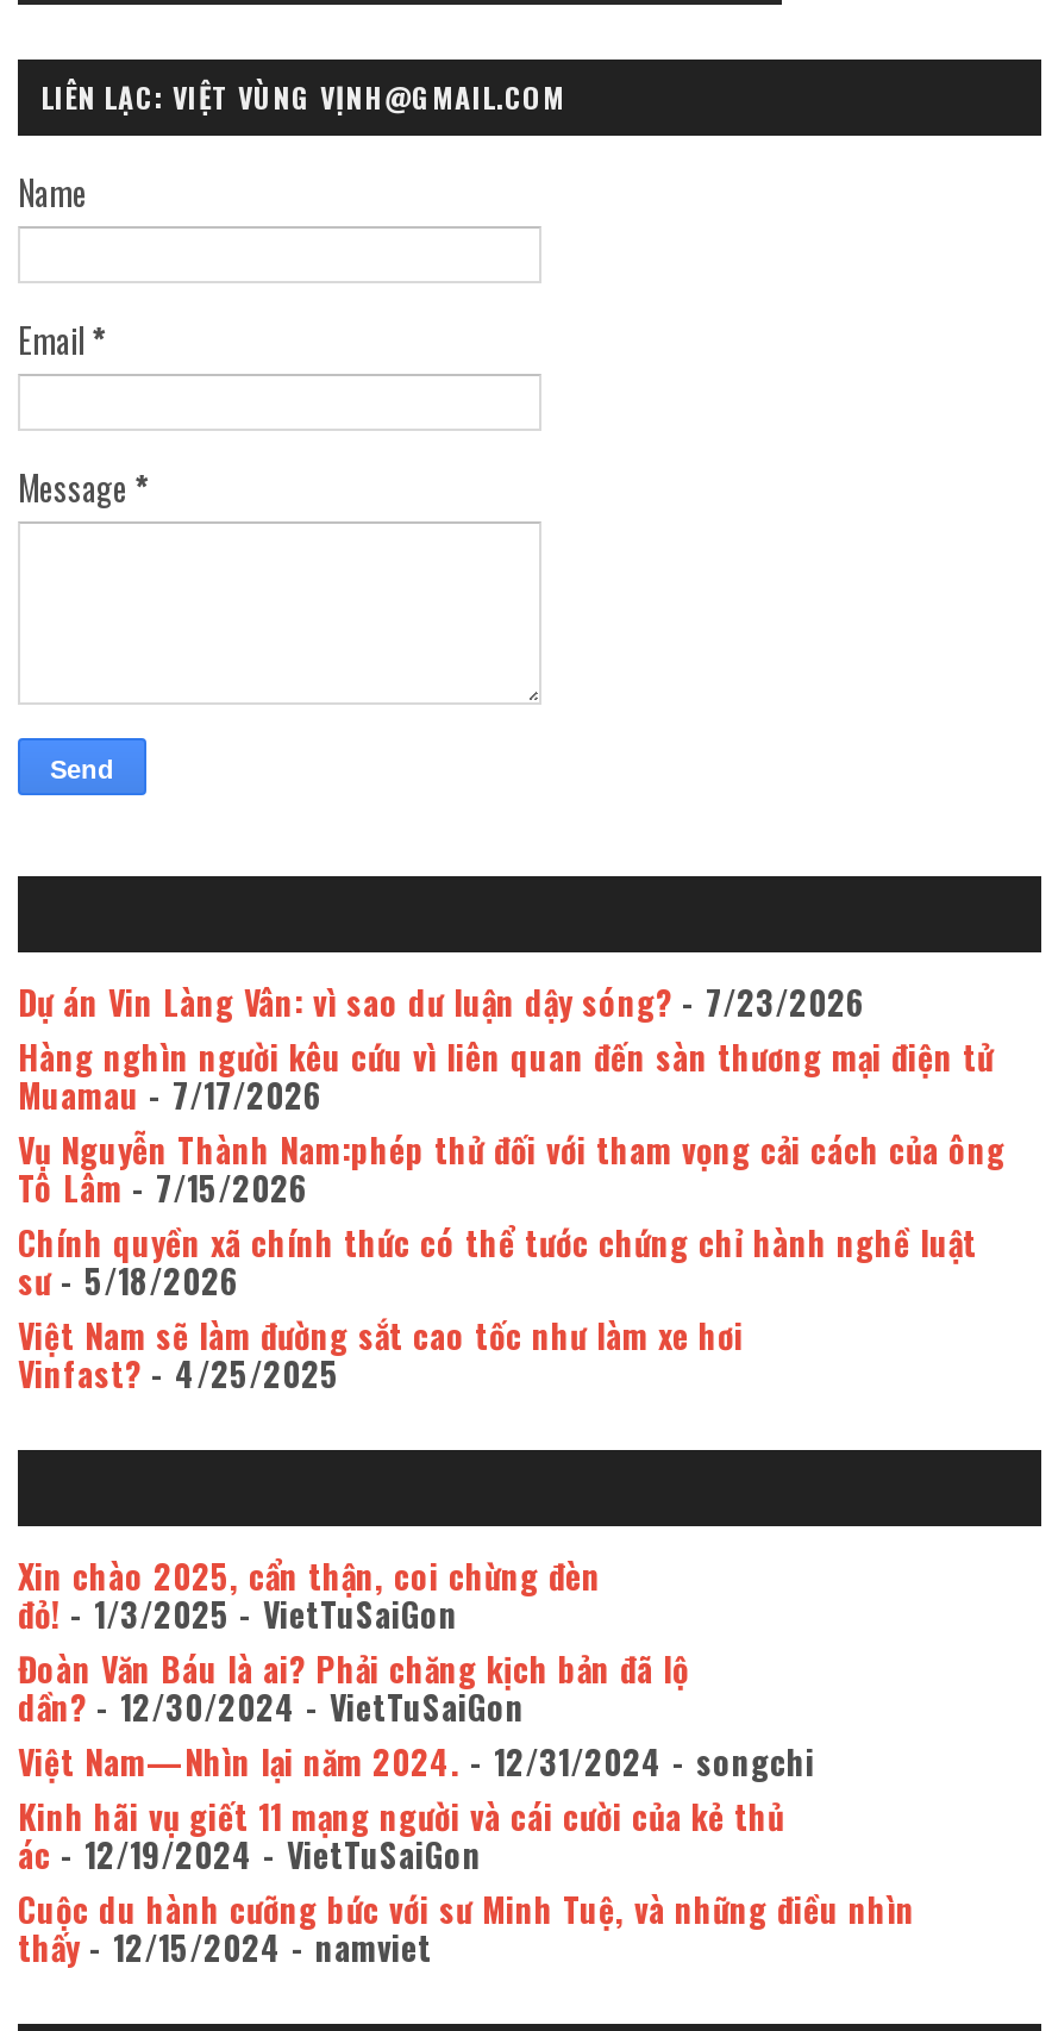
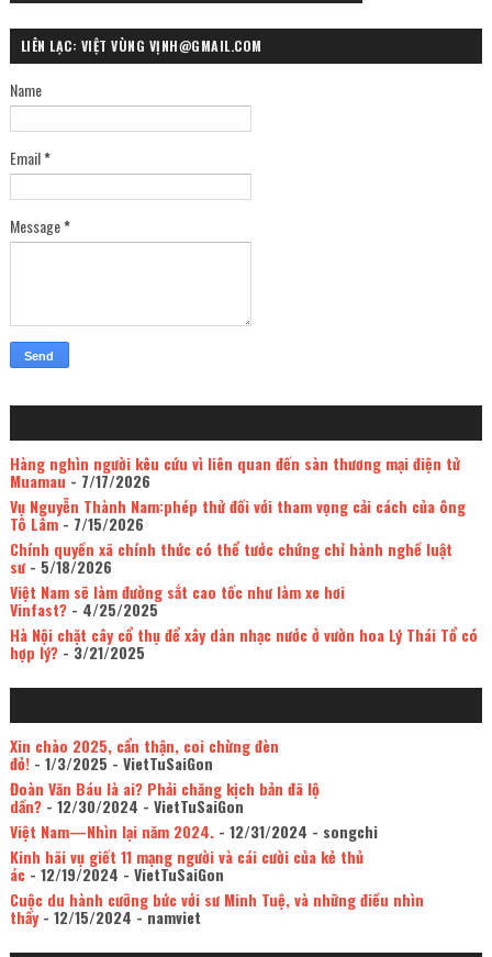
[18,977,865,1027] Dự án Vin Làng Vân: vì sao dư luận dậy sóng? - 7/23/2026 -> none
moved [18,1032,1006,1399] -> [10,452,466,621]: Hàng nghìn người kêu cứu vì liên quan đến sàn thương mại điện tử | Muamau- 7/17/2026 | Vụ Nguyễn Thành Nam:phép thử đối với tham vọng cải cách của ông | Tô Lâm- 7/15/2026 | Chính quyền xã chính thức có thể tước chứng chỉ hành nghề luật | sư- 5/18/2026 | Việt Nam sẽ làm đường sắt cao tốc như làm xe hơi | Vinfast?- 4/25/2025
none -> [10,623,478,664] Hà Nội chặt cây cổ thụ để xây dàn nhạc nước ở vườn hoa Lý Thái Tổ có | hợp lý?- 3/21/2025

